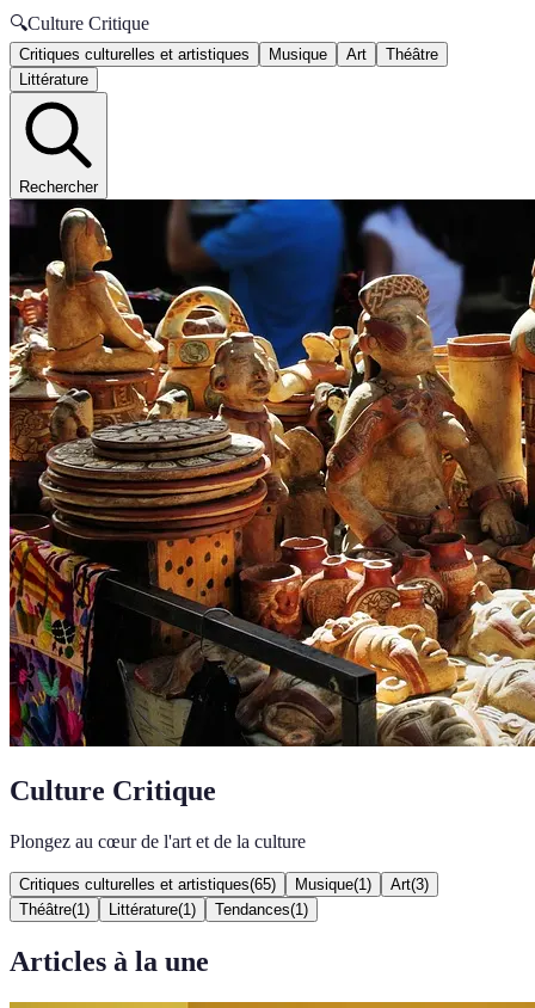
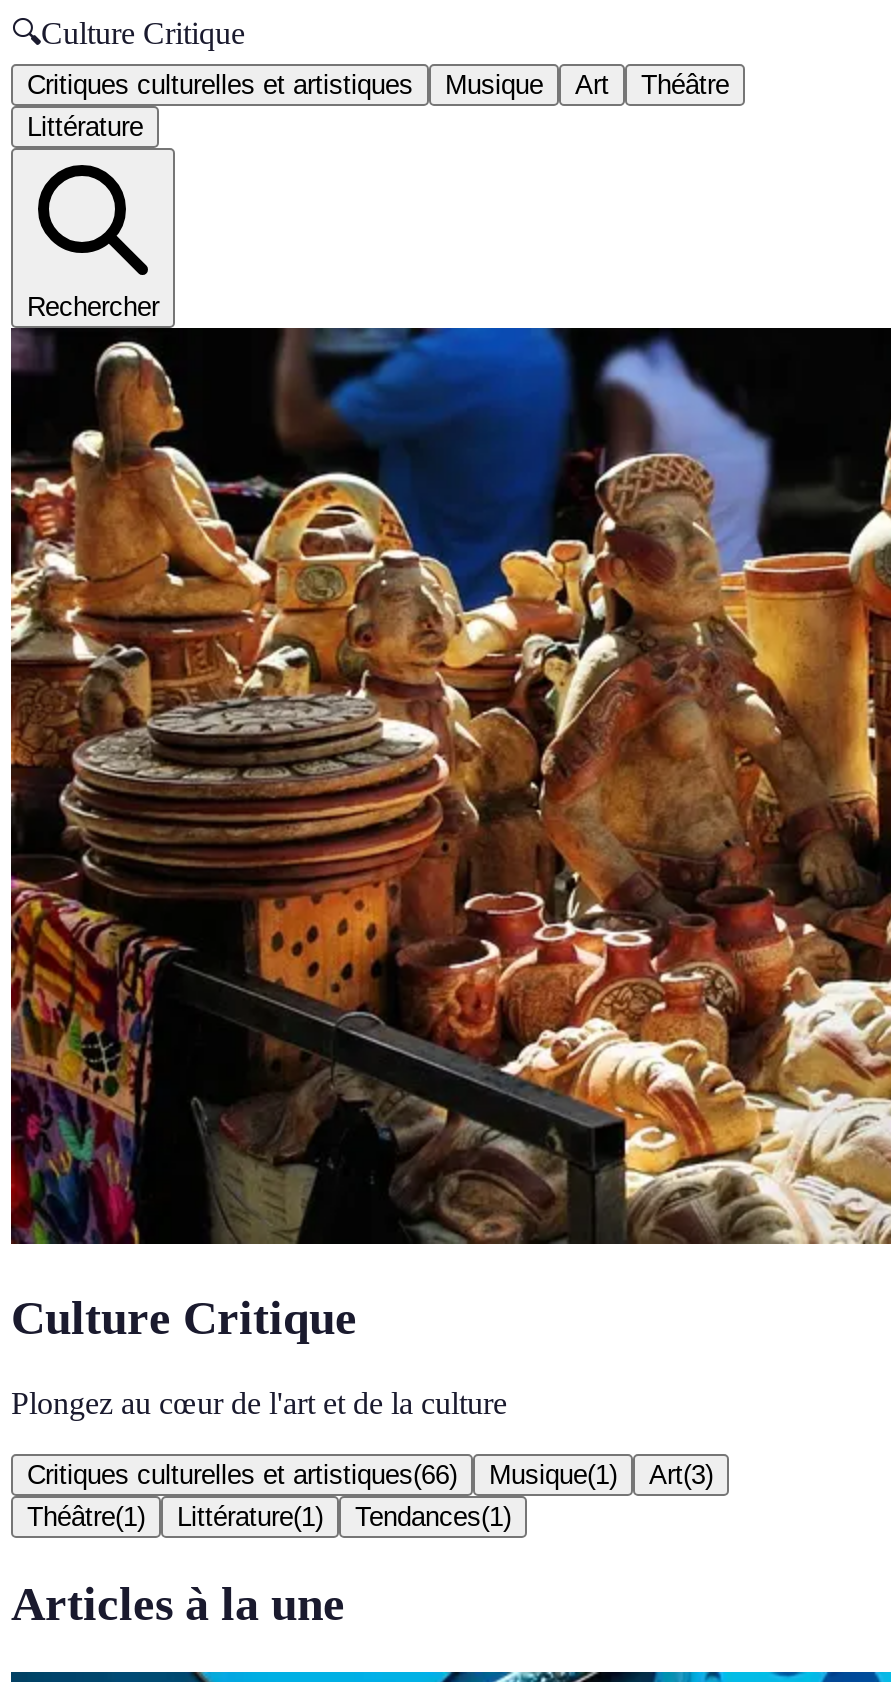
[19,875,276,893] Critiques culturelles et artistiques(65) -> [27,1460,457,1490] Critiques culturelles et artistiques(66)

